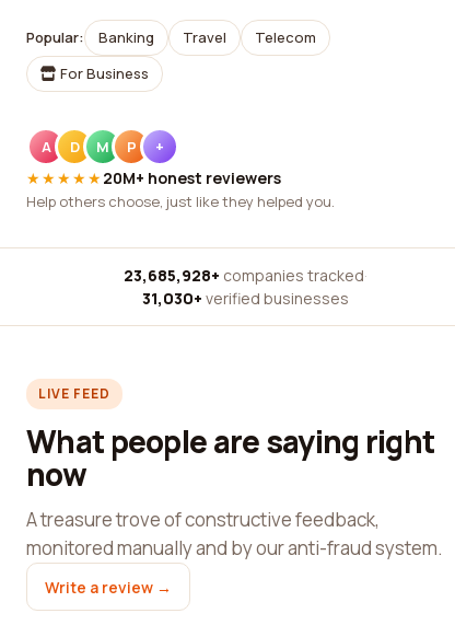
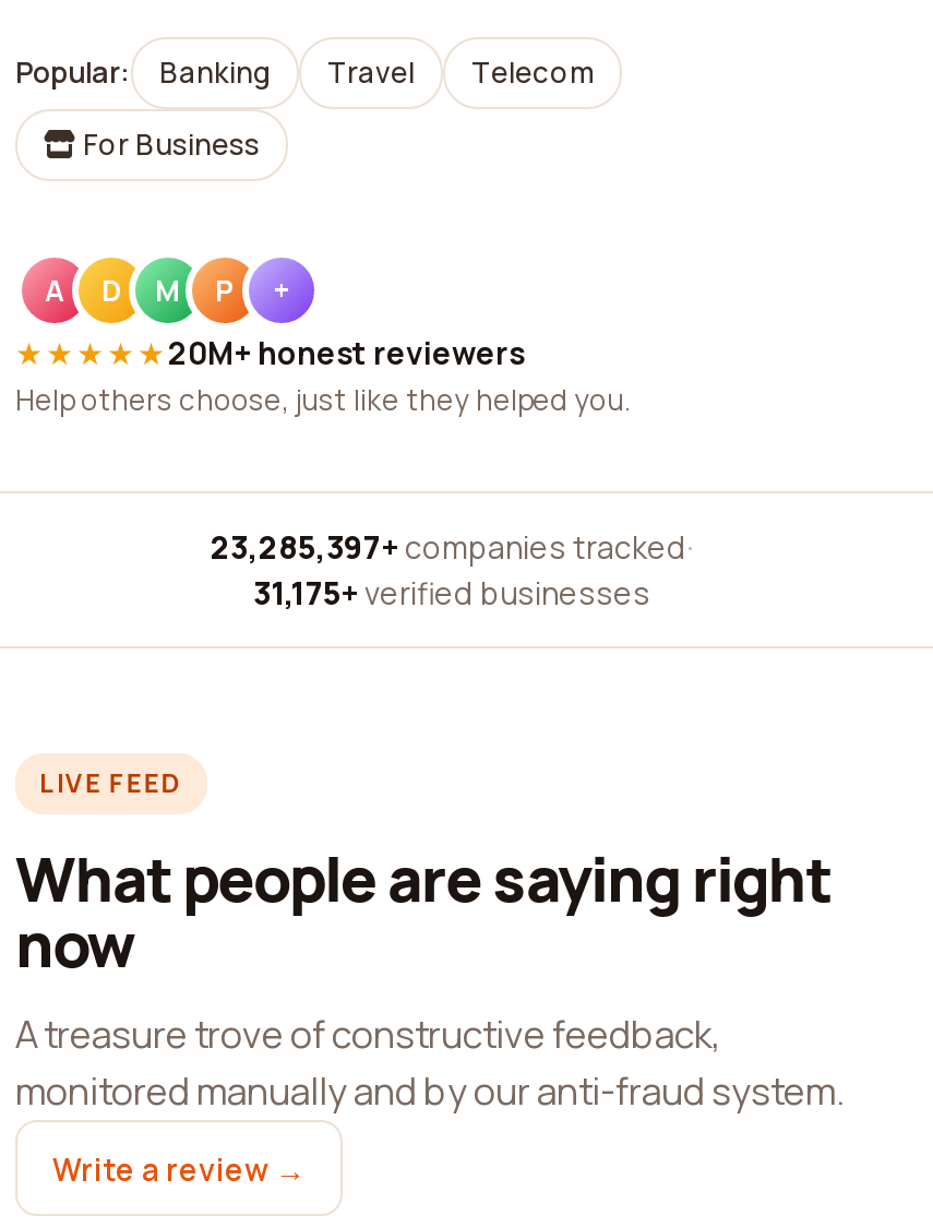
[123,265,367,286] 23,685,928+ companies tracked · -> [211,526,693,568] 23,285,397+ companies tracked ·
[142,288,348,309] 31,030+ verified businesses -> [253,572,650,613] 31,175+ verified businesses

